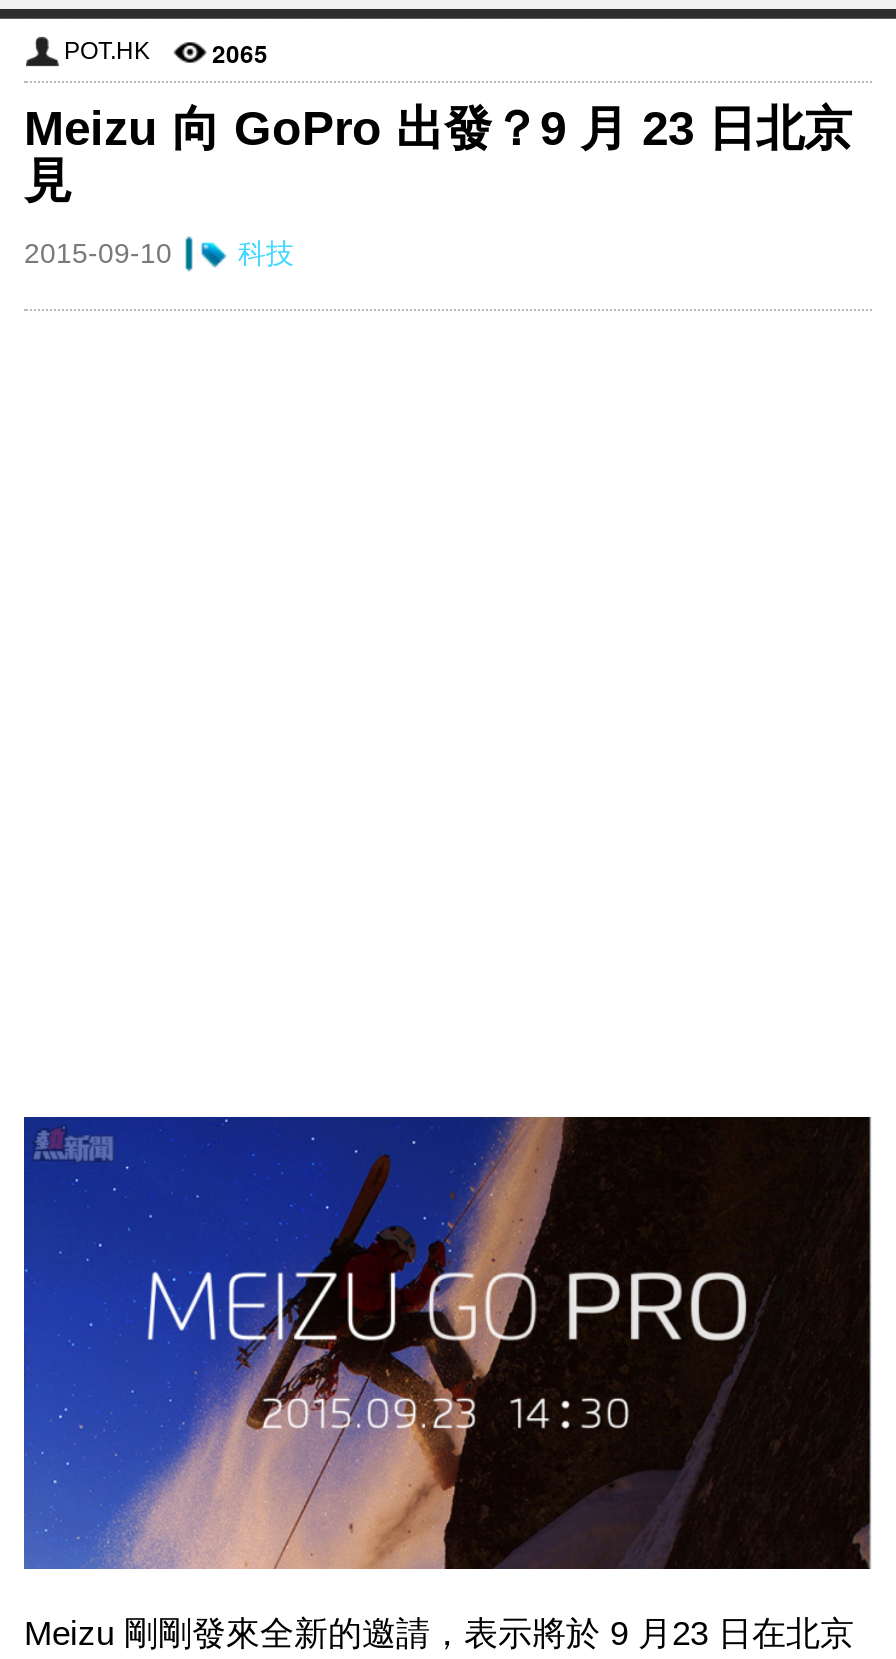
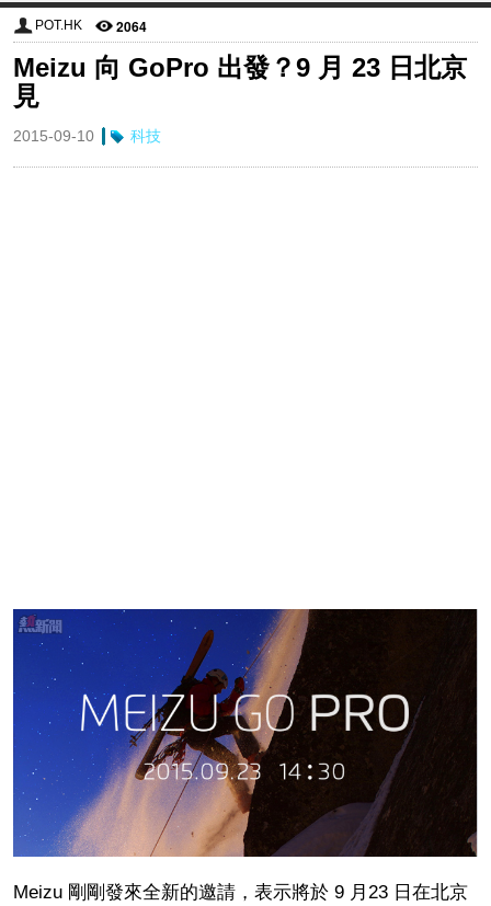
[212,35,268,71] 2065 -> [116,16,147,36] 2064

